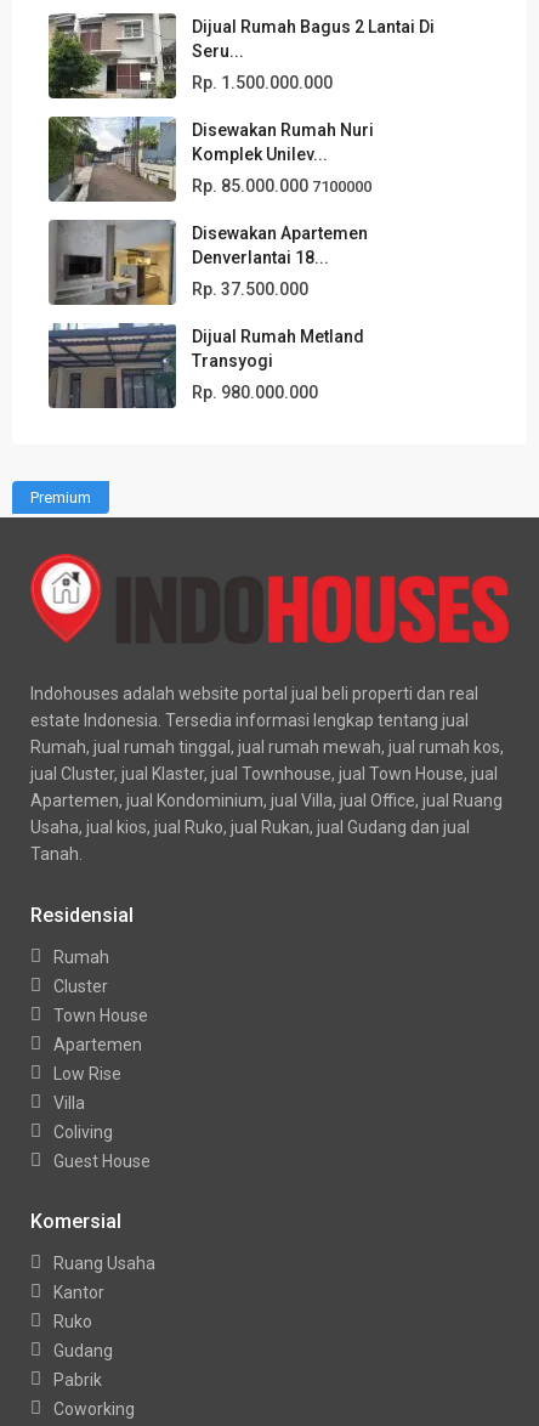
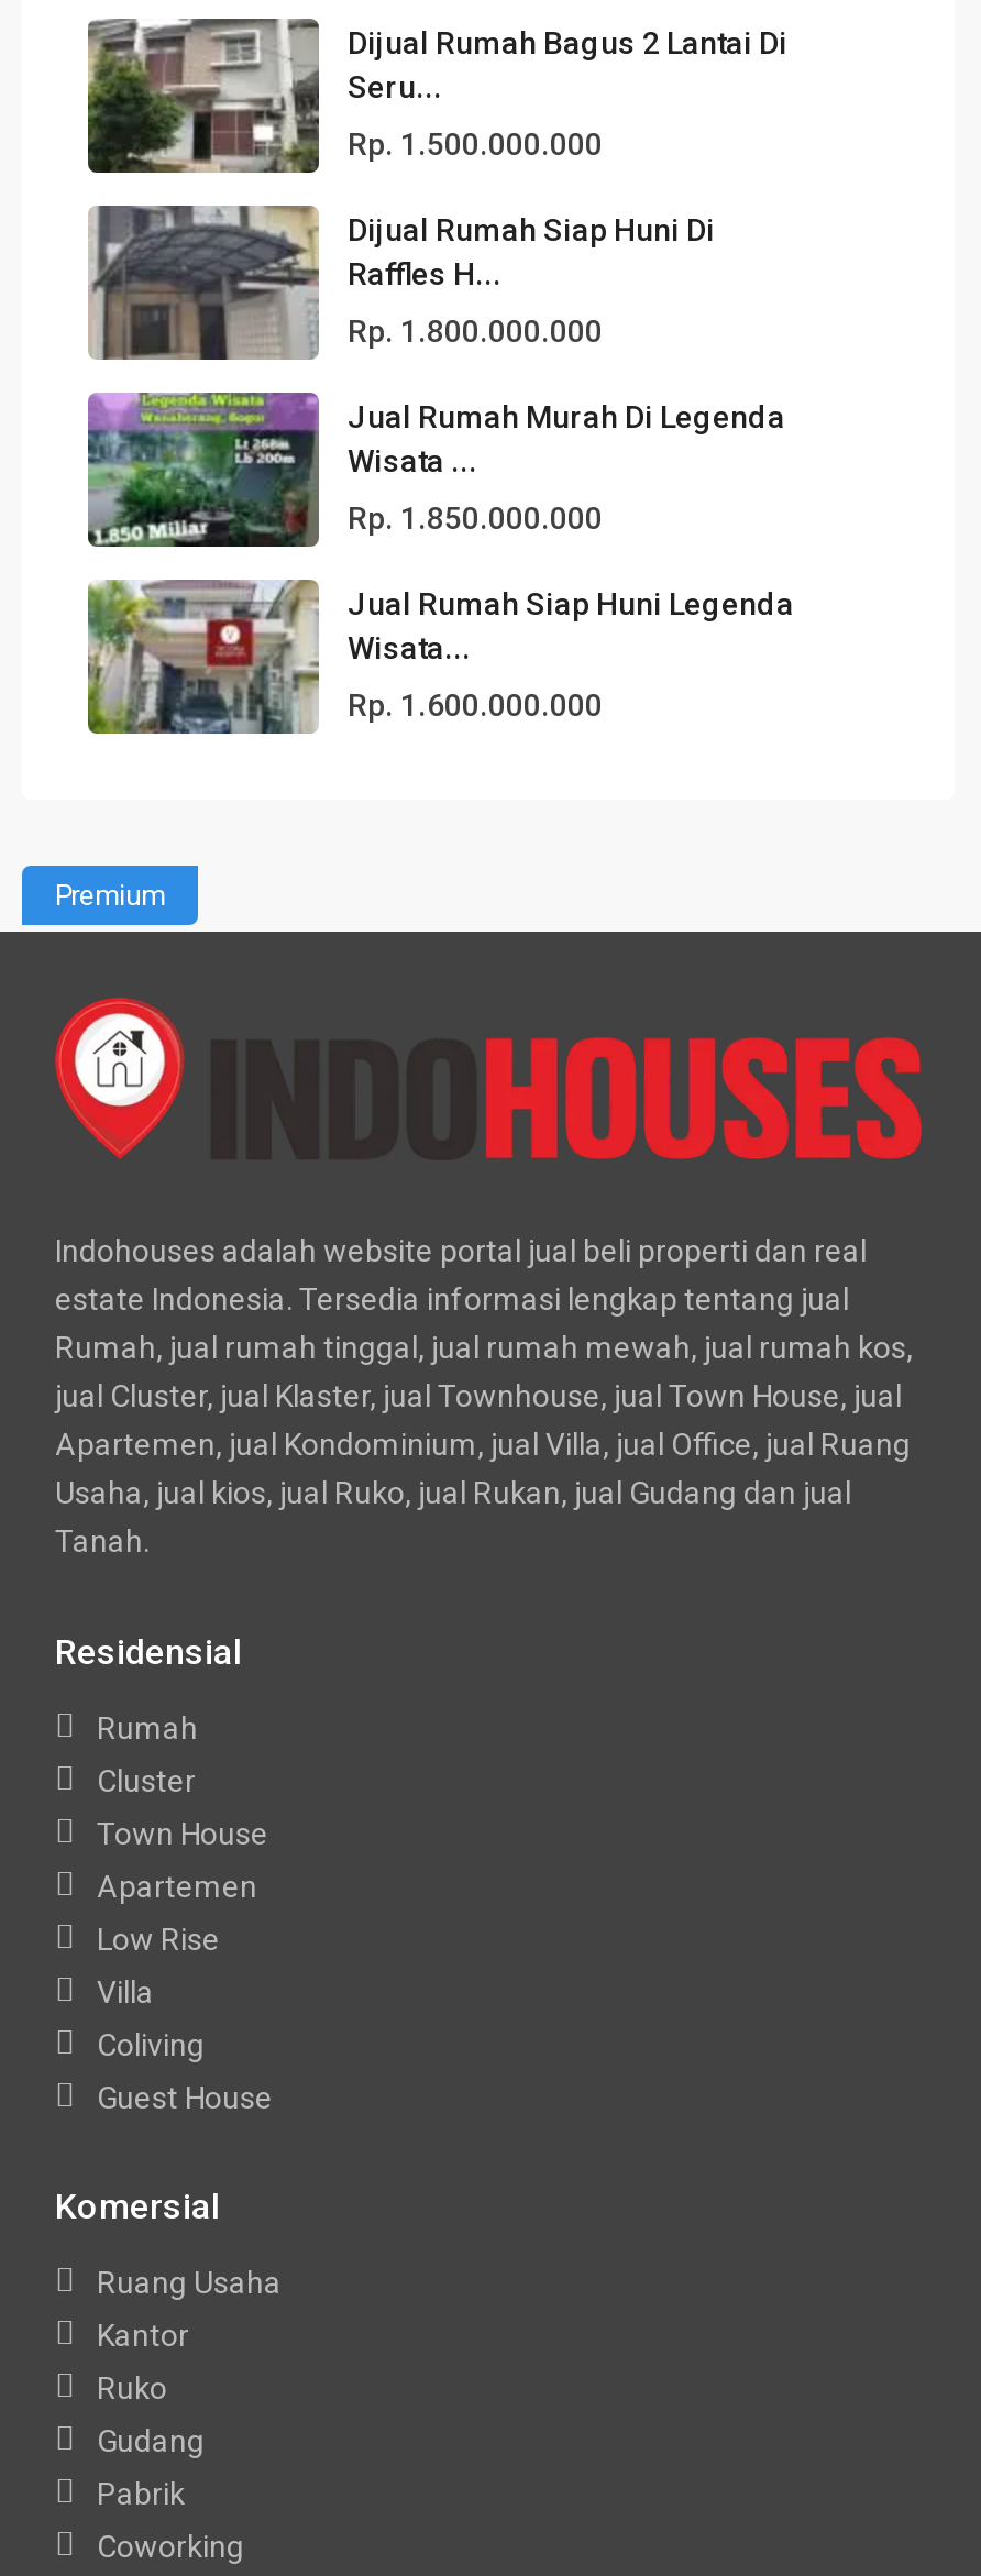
[47,115,374,203] [image] | Disewakan Rumah Nuri | Komplek Unilev... -> [88,203,715,362] [image] | Dijual Rumah Siap Huni Di | Raffles H...
[192,176,371,195] Rp. 85.000.000 7100000 -> [348,313,603,348] Rp. 1.800.000.000
[49,219,368,306] [image] | Disewakan Apartemen | Denverlantai 18... -> [88,390,785,549] [image] | Jual Rumah Murah Di Legenda | Wisata ...
[192,279,308,299] Rp. 37.500.000 -> [348,500,603,535] Rp. 1.850.000.000
[49,323,364,409] [image] | Dijual Rumah Metland | Transyogi -> [88,577,794,736] [image] | Jual Rumah Siap Huni Legenda | Wisata...
[192,382,318,402] Rp. 980.000.000 -> [348,687,603,722] Rp. 1.600.000.000

